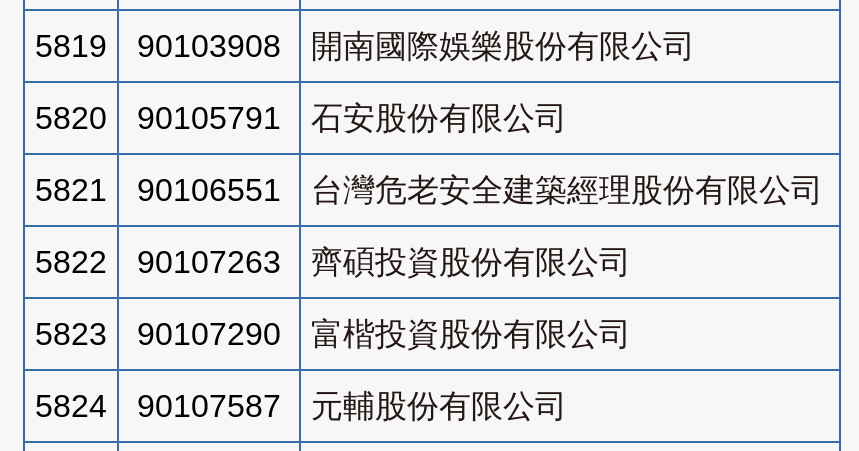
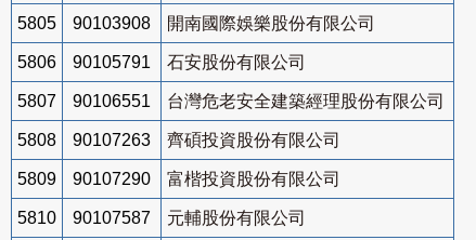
[35,29,695,63] 5819 90103908 開南國際娛樂股份有限公司 -> [17,14,375,32] 5805 90103908 開南國際娛樂股份有限公司
[35,101,567,135] 5820 90105791 石安股份有限公司 -> [17,53,306,71] 5806 90105791 石安股份有限公司
[35,173,823,207] 5821 90106551 台灣危老安全建築經理股份有限公司 -> [17,92,445,110] 5807 90106551 台灣危老安全建築經理股份有限公司
[35,245,631,279] 5822 90107263 齊碩投資股份有限公司 -> [17,131,340,149] 5808 90107263 齊碩投資股份有限公司
[35,317,631,351] 5823 90107290 富楷投資股份有限公司 -> [17,170,340,188] 5809 90107290 富楷投資股份有限公司
[35,389,567,423] 5824 90107587 元輔股份有限公司 -> [17,209,306,227] 5810 90107587 元輔股份有限公司

